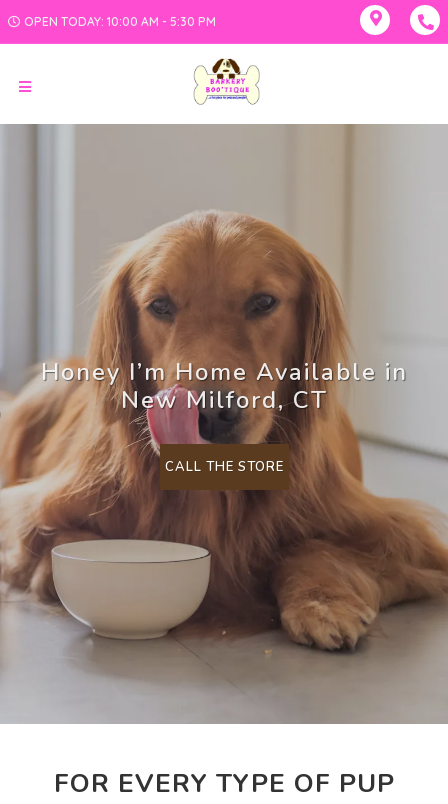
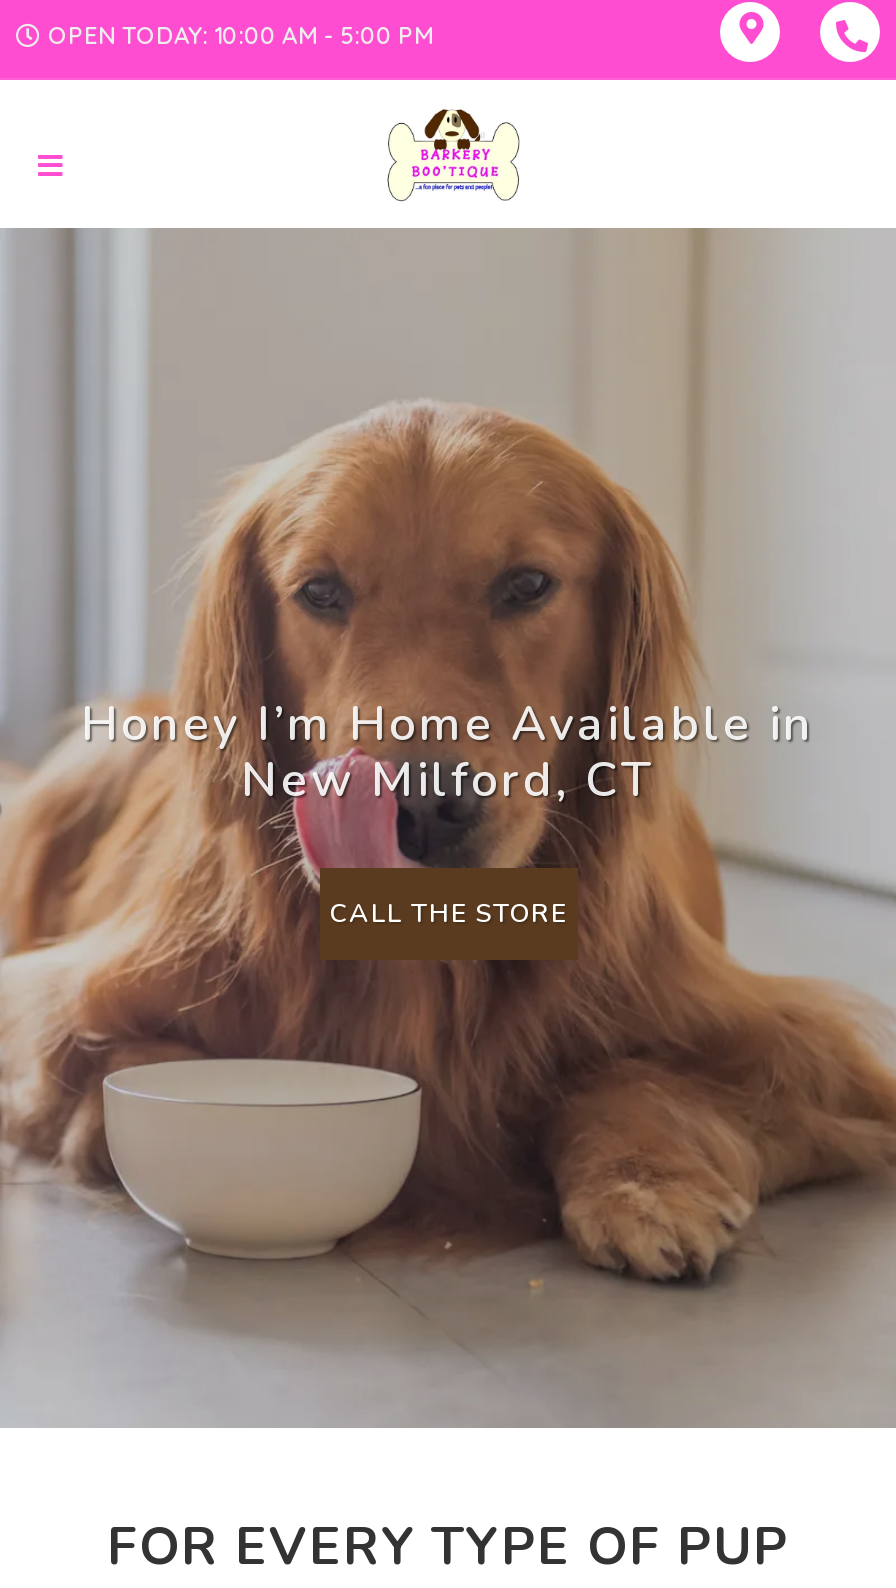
[24,14,216,29] OPEN TODAY: 10:00 AM - 5:30 PM -> [48,20,434,50] OPEN TODAY: 10:00 AM - 5:00 PM

